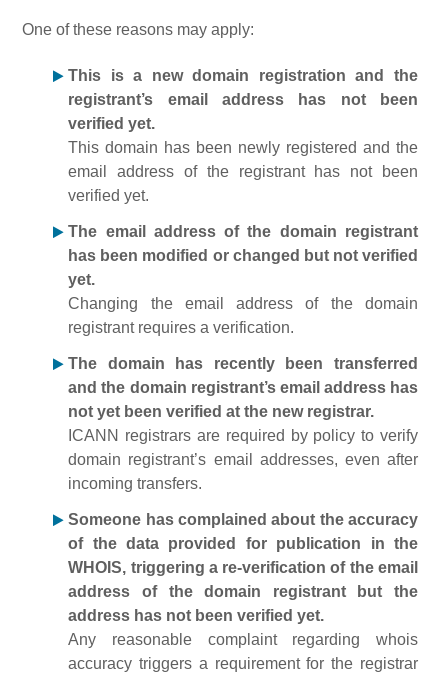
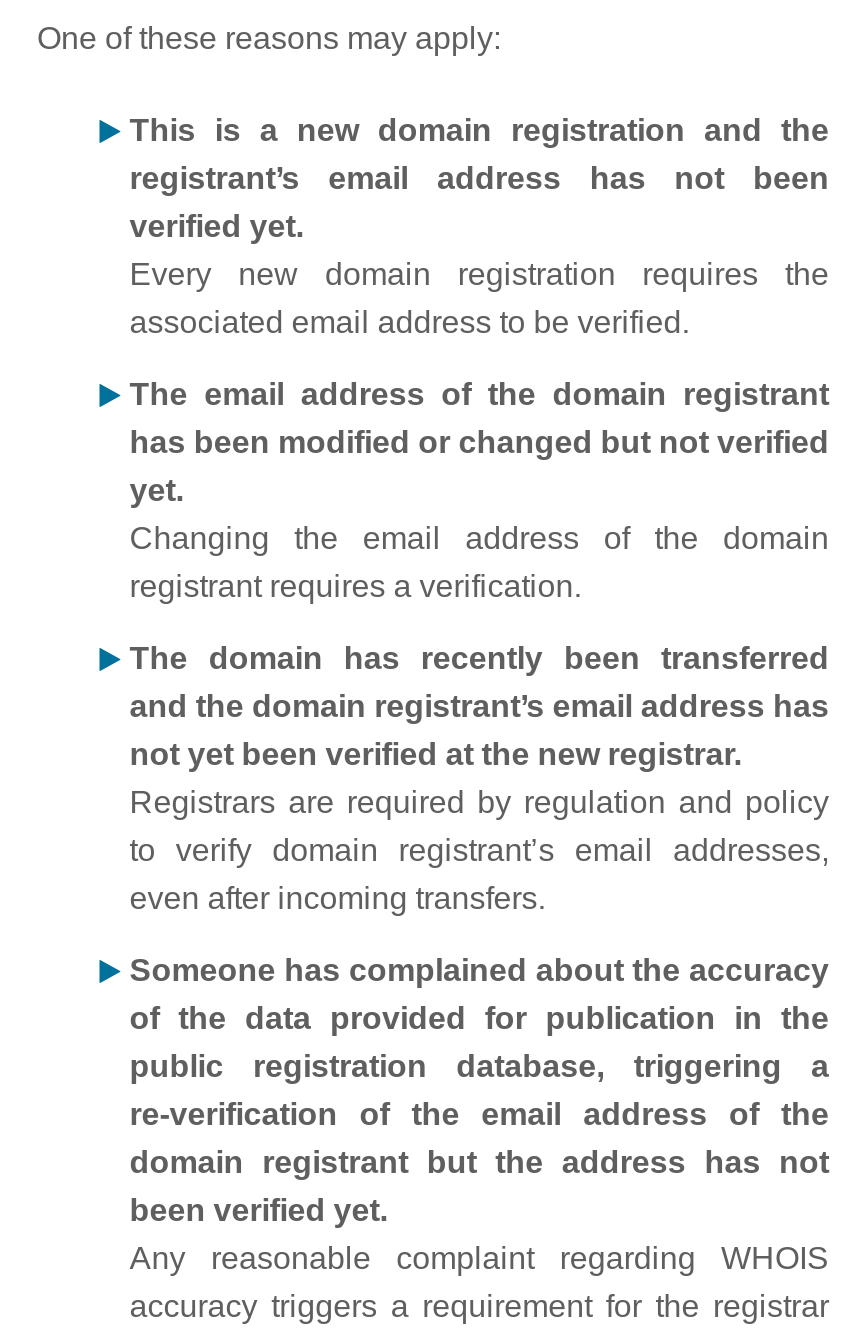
[68,139,418,204] This domain has been newly registered and the | email address of the registrant has not been | verified yet. -> [130,257,829,339] Every new domain registration requires the | associated email address to be verified.
moved [68,223,418,420] -> [130,377,829,771]: The email address of the domain registrant | has been modified or changed but not verified | yet. | Changing the email address of the domain | registrant requires a verification. | The domain has recently been transferred | and the domain registrant’s email address has | not yet been verified at the new registrar.
[68,427,418,492] ICANN registrars are required by policy to verify | domain registrant’s email addresses, even after | incoming transfers. -> [130,785,829,915] Registrars are required by regulation and policy | to verify domain registrant’s email addresses, | even after incoming transfers.
moved [68,511,418,552] -> [130,953,829,1035]: Someone has complained about the accuracy | of the data provided for publication in the
[68,559,418,648] WHOIS, triggering a re-verification of the email | address of the domain registrant but the | address has not been verified yet. | Any reasonable complaint regarding whois -> [130,1049,829,1275] public registration database, triggering a | re‑verification of the email address of the | domain registrant but the address has not | been verified yet. | Any reasonable complaint regarding WHOIS

